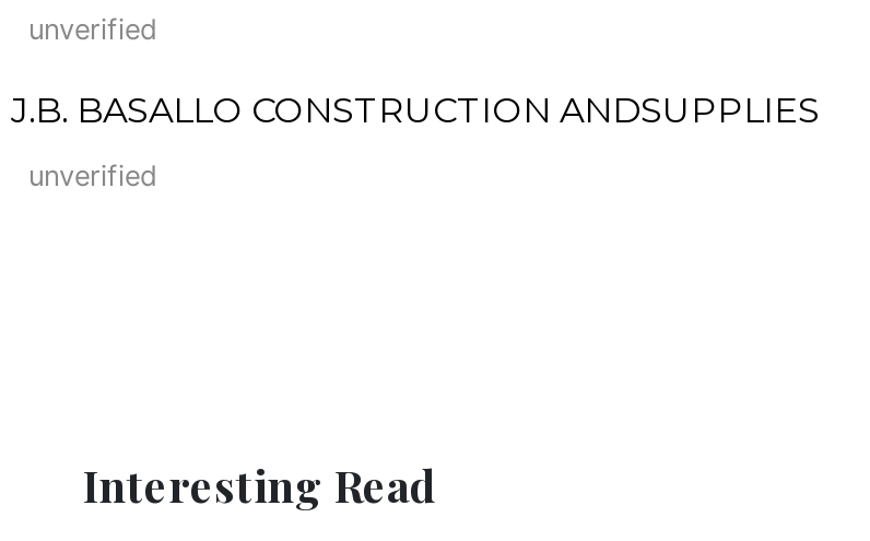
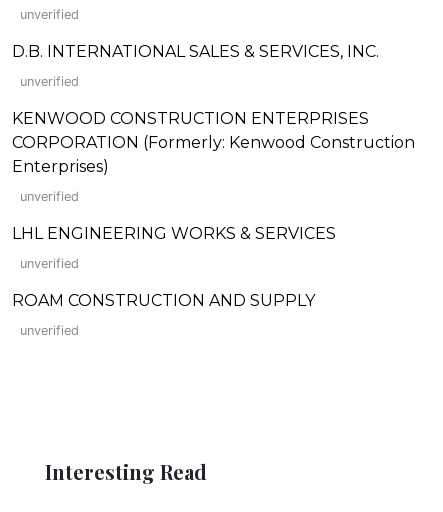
[11,89,820,131] J.B. BASALLO CONSTRUCTION ANDSUPPLIES -> [12,42,415,310] D.B. INTERNATIONAL SALES & SERVICES, INC. | unverified | KENWOOD CONSTRUCTION ENTERPRISES | CORPORATION (Formerly: Kenwood Construction | Enterprises) | unverified | LHL ENGINEERING WORKS & SERVICES | unverified | ROAM CONSTRUCTION AND SUPPLY

